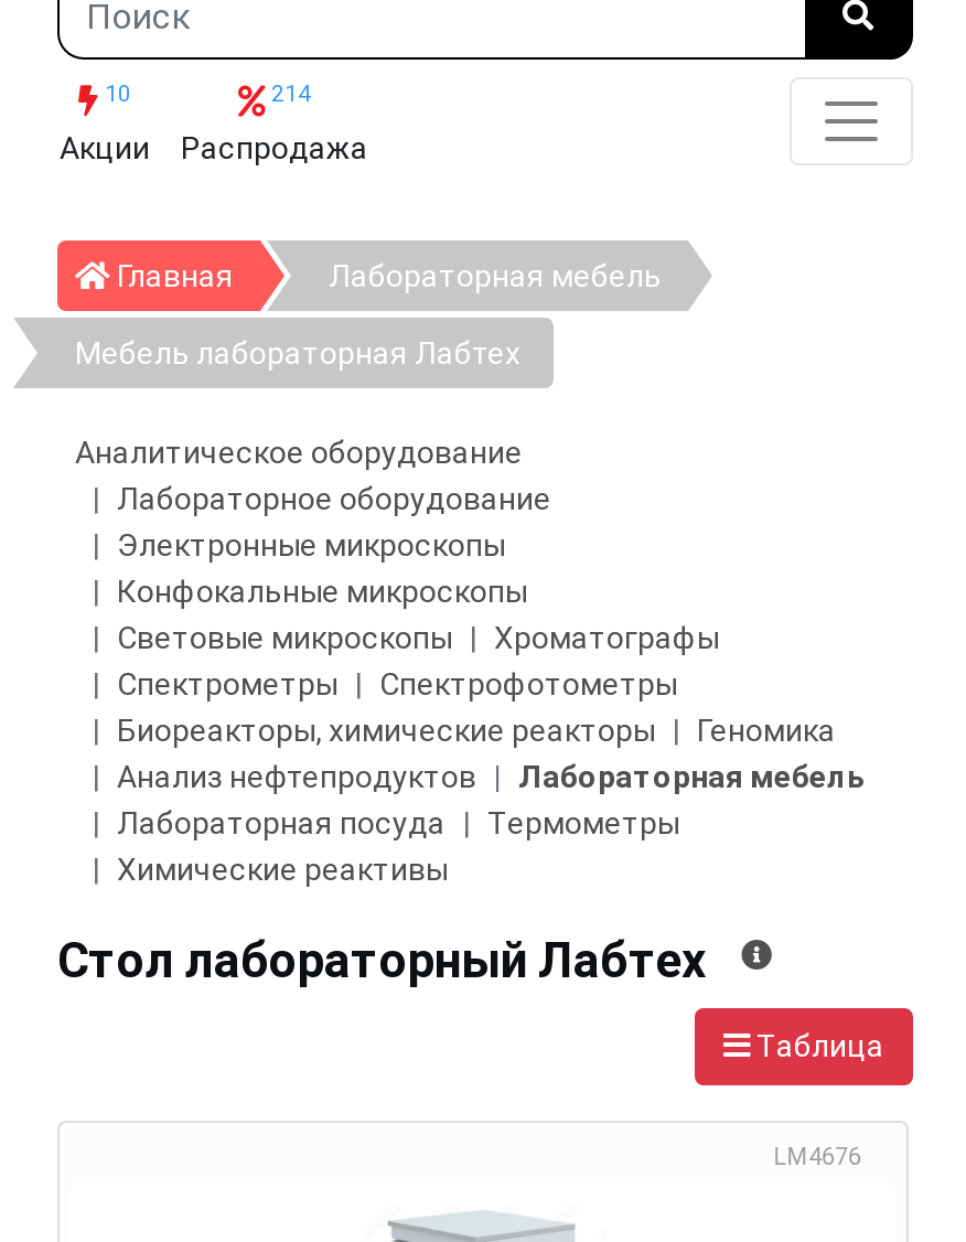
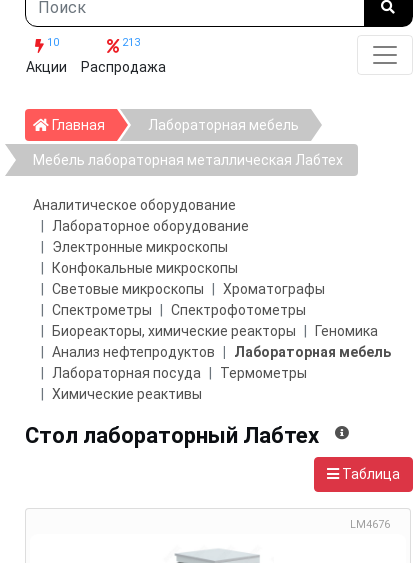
[265,79,311,108] 214 -> [119,36,140,49] 213
[75,336,520,371] Мебель лабораторная Лабтех -> [33,152,343,168] Мебель лабораторная металлическая Лабтех

